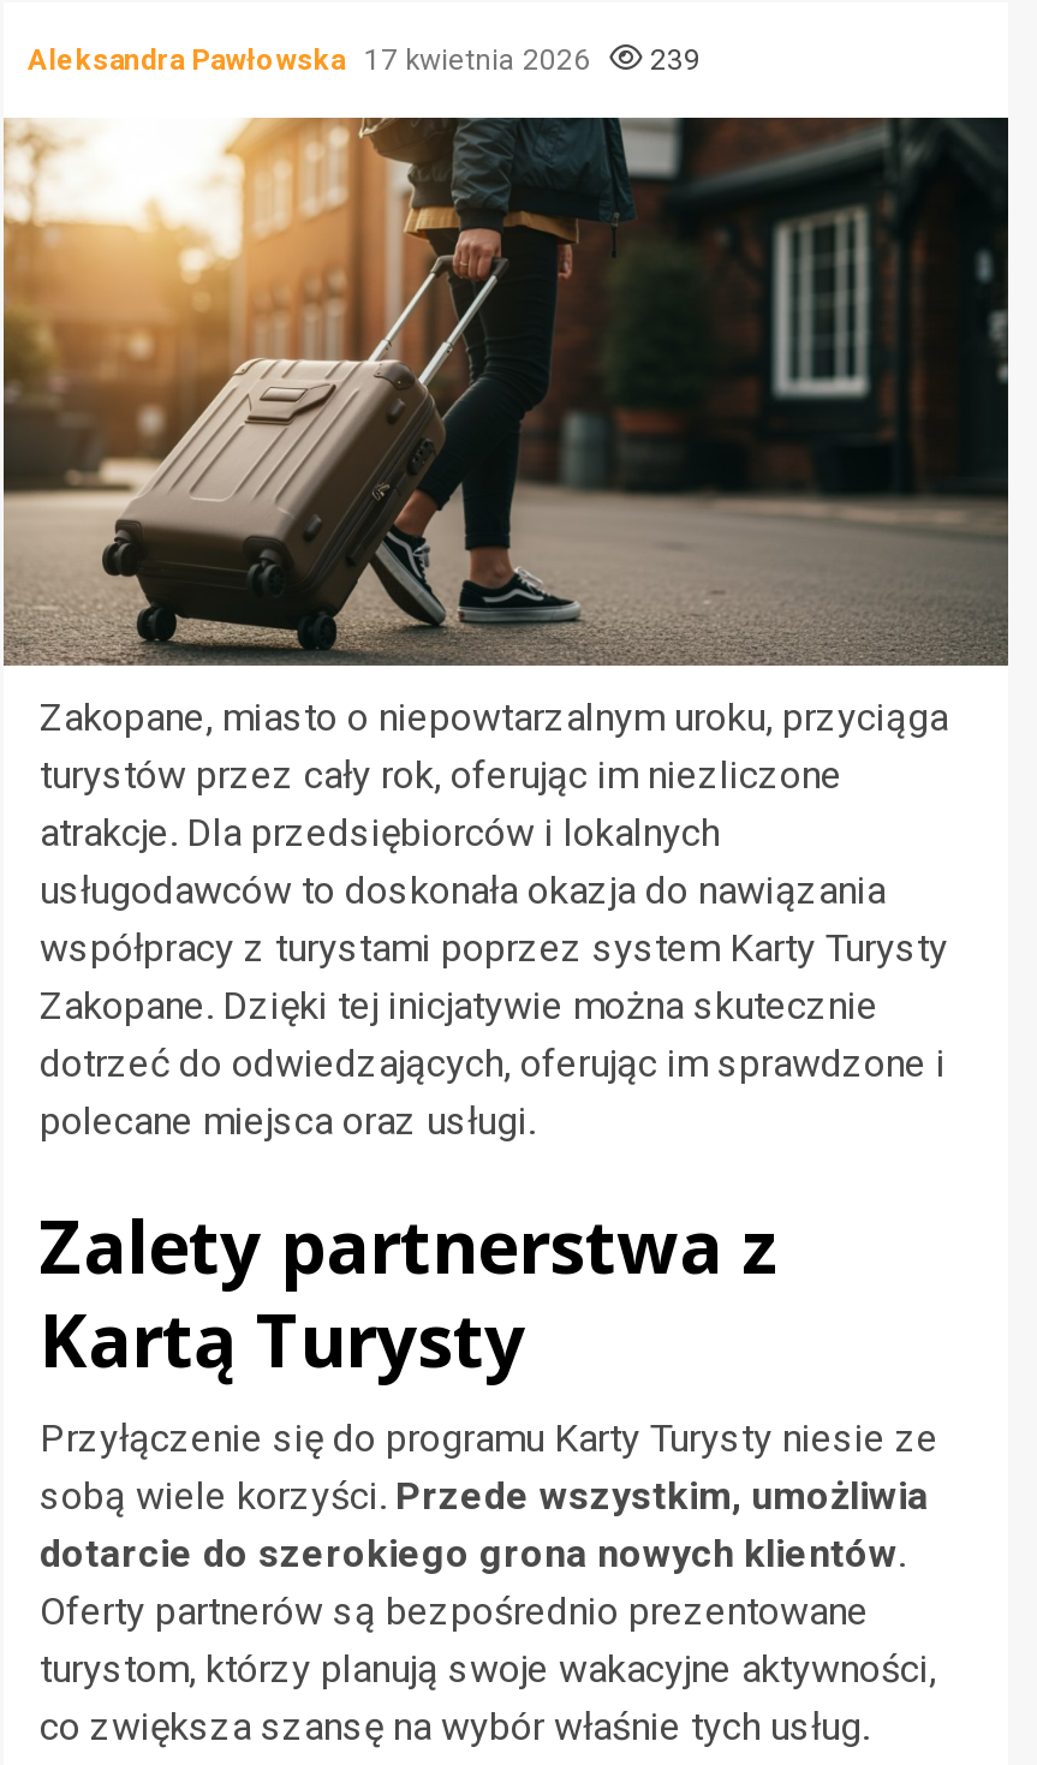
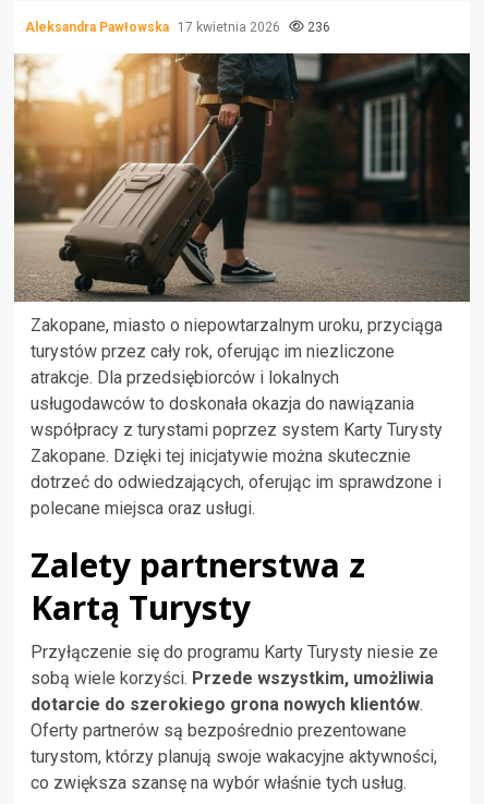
[28,43,701,77] Aleksandra Pawłowska 17 kwietnia 2026 239 -> [25,20,330,35] Aleksandra Pawłowska 17 kwietnia 2026 236

